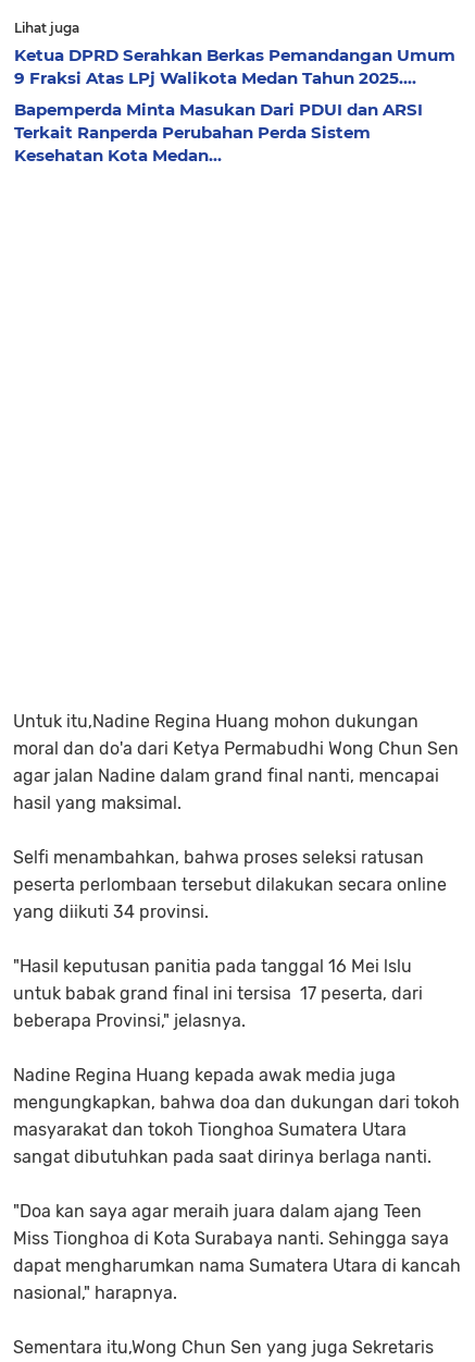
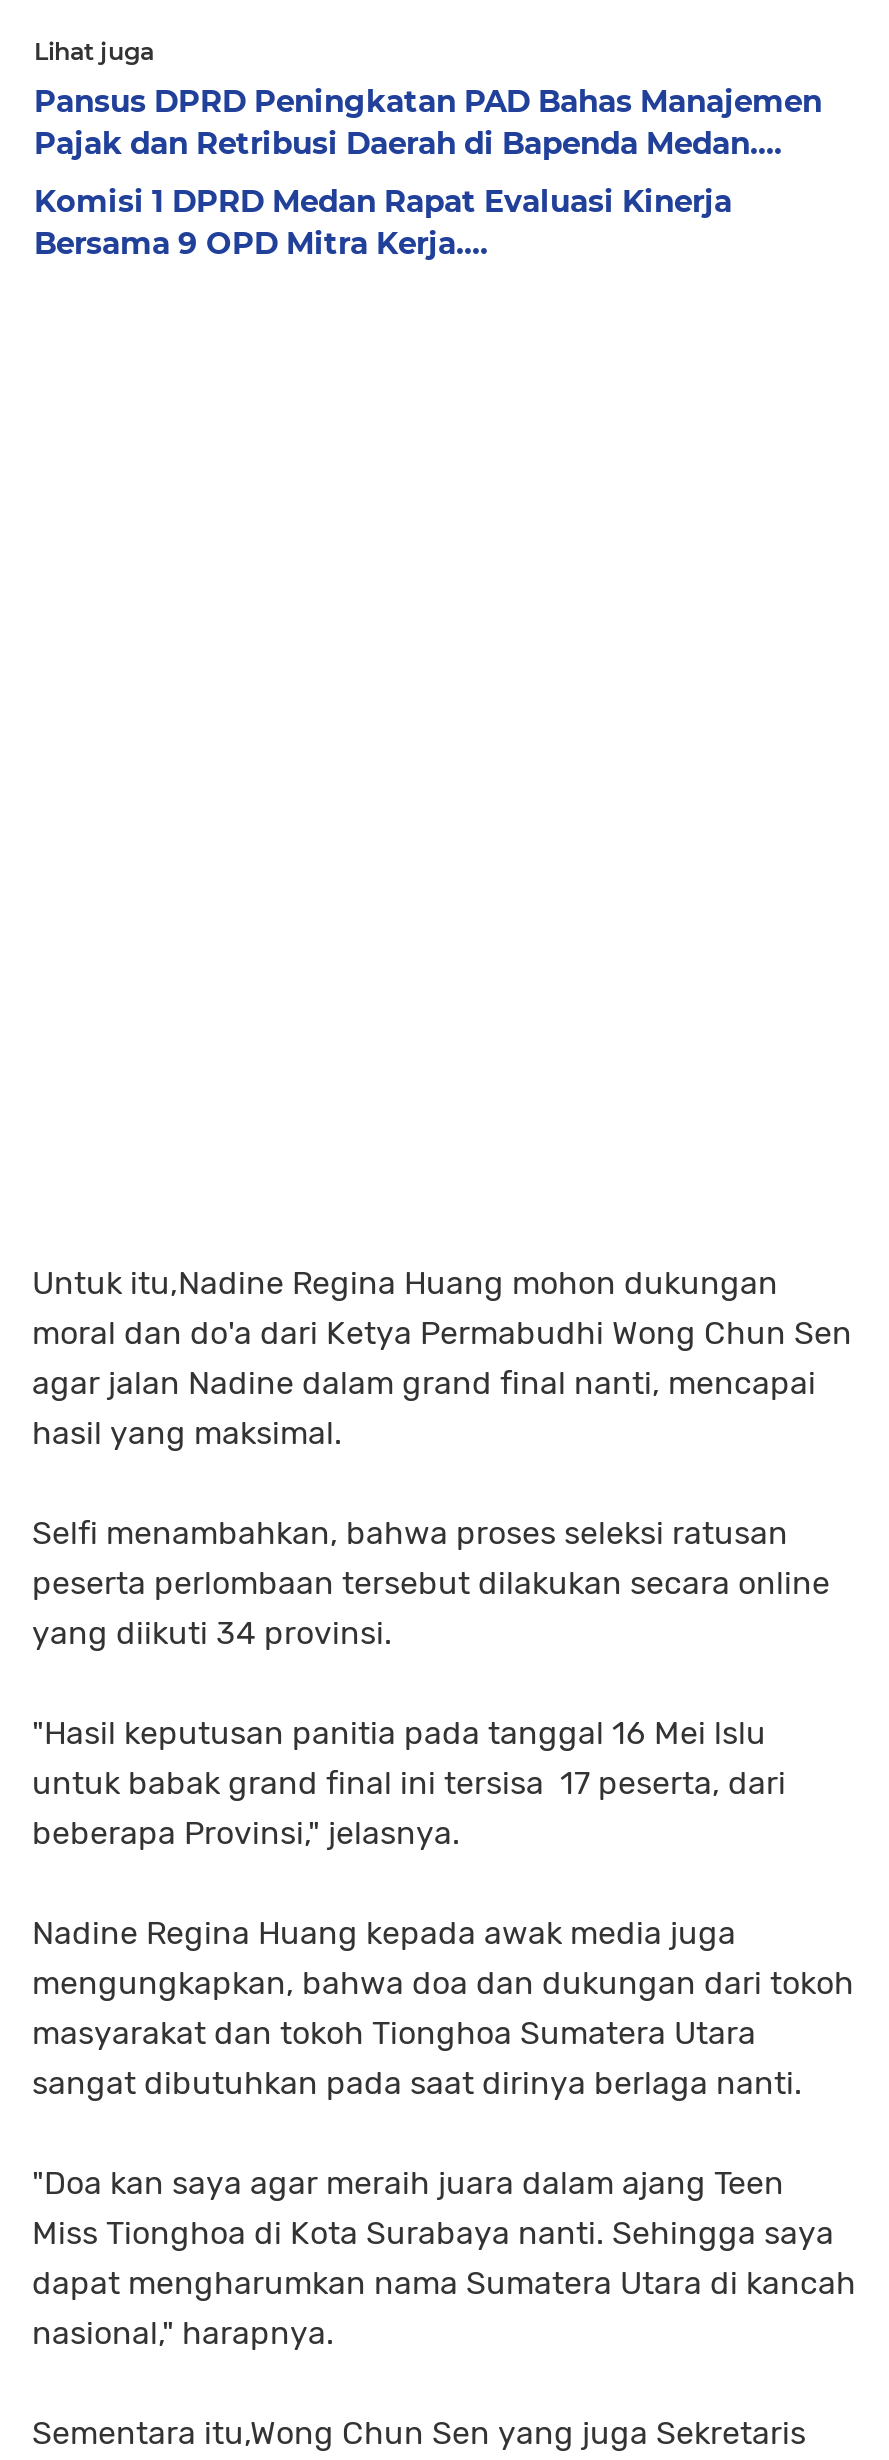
[14,45,455,88] Ketua DPRD Serahkan Berkas Pemandangan Umum | 9 Fraksi Atas LPj Walikota Medan Tahun 2025.... -> [34,82,822,162] Pansus DPRD Peningkatan PAD Bahas Manajemen | Pajak dan Retribusi Daerah di Bapenda Medan....
[14,99,423,165] Bapemperda Minta Masukan Dari PDUI dan ARSI | Terkait Ranperda Perubahan Perda Sistem | Kesehatan Kota Medan... -> [34,182,732,262] Komisi 1 DPRD Medan Rapat Evaluasi Kinerja | Bersama 9 OPD Mitra Kerja....

